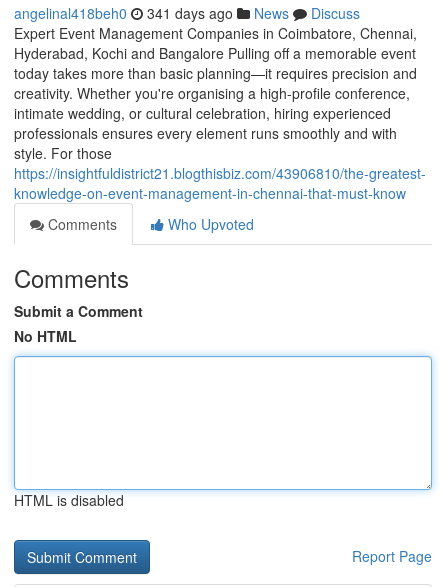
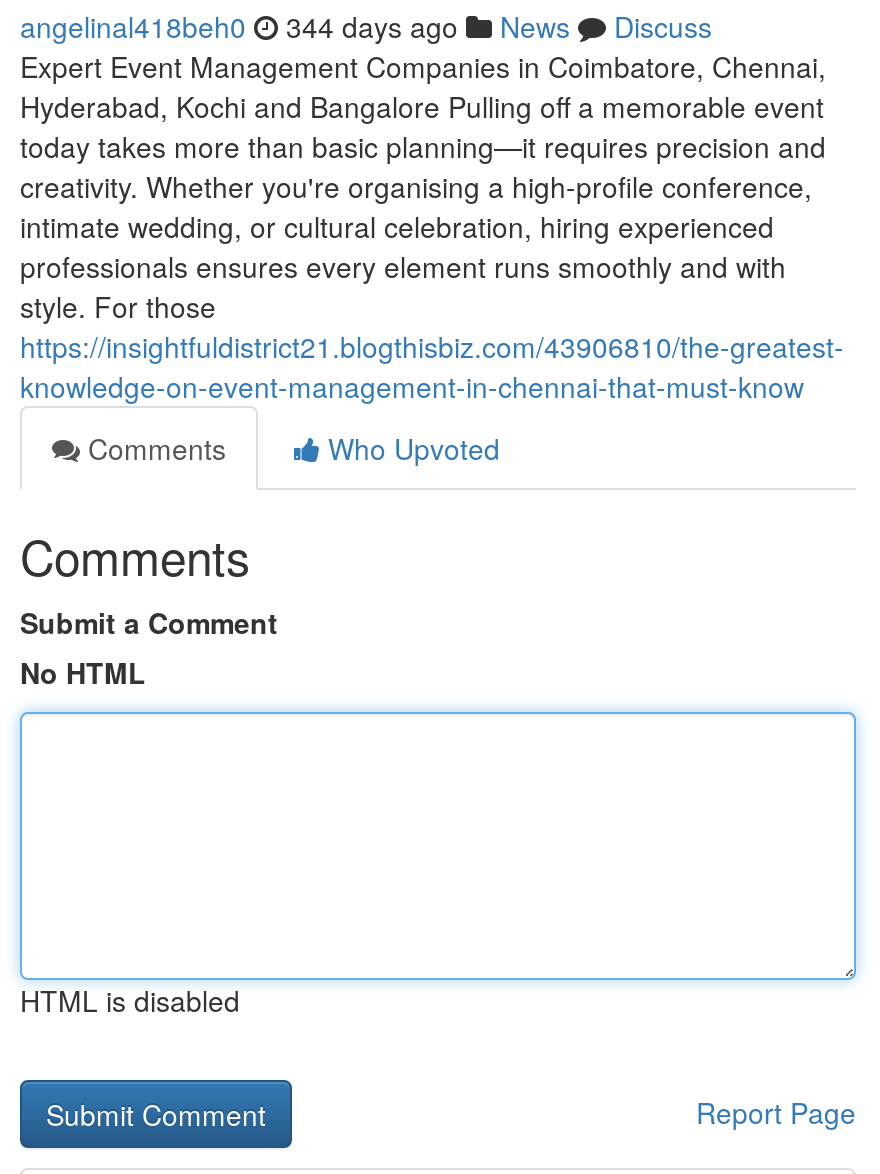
[14,3,360,23] angelinal418beh0 341 days ago News Discuss -> [20,6,712,46] angelinal418beh0 344 days ago News Discuss

